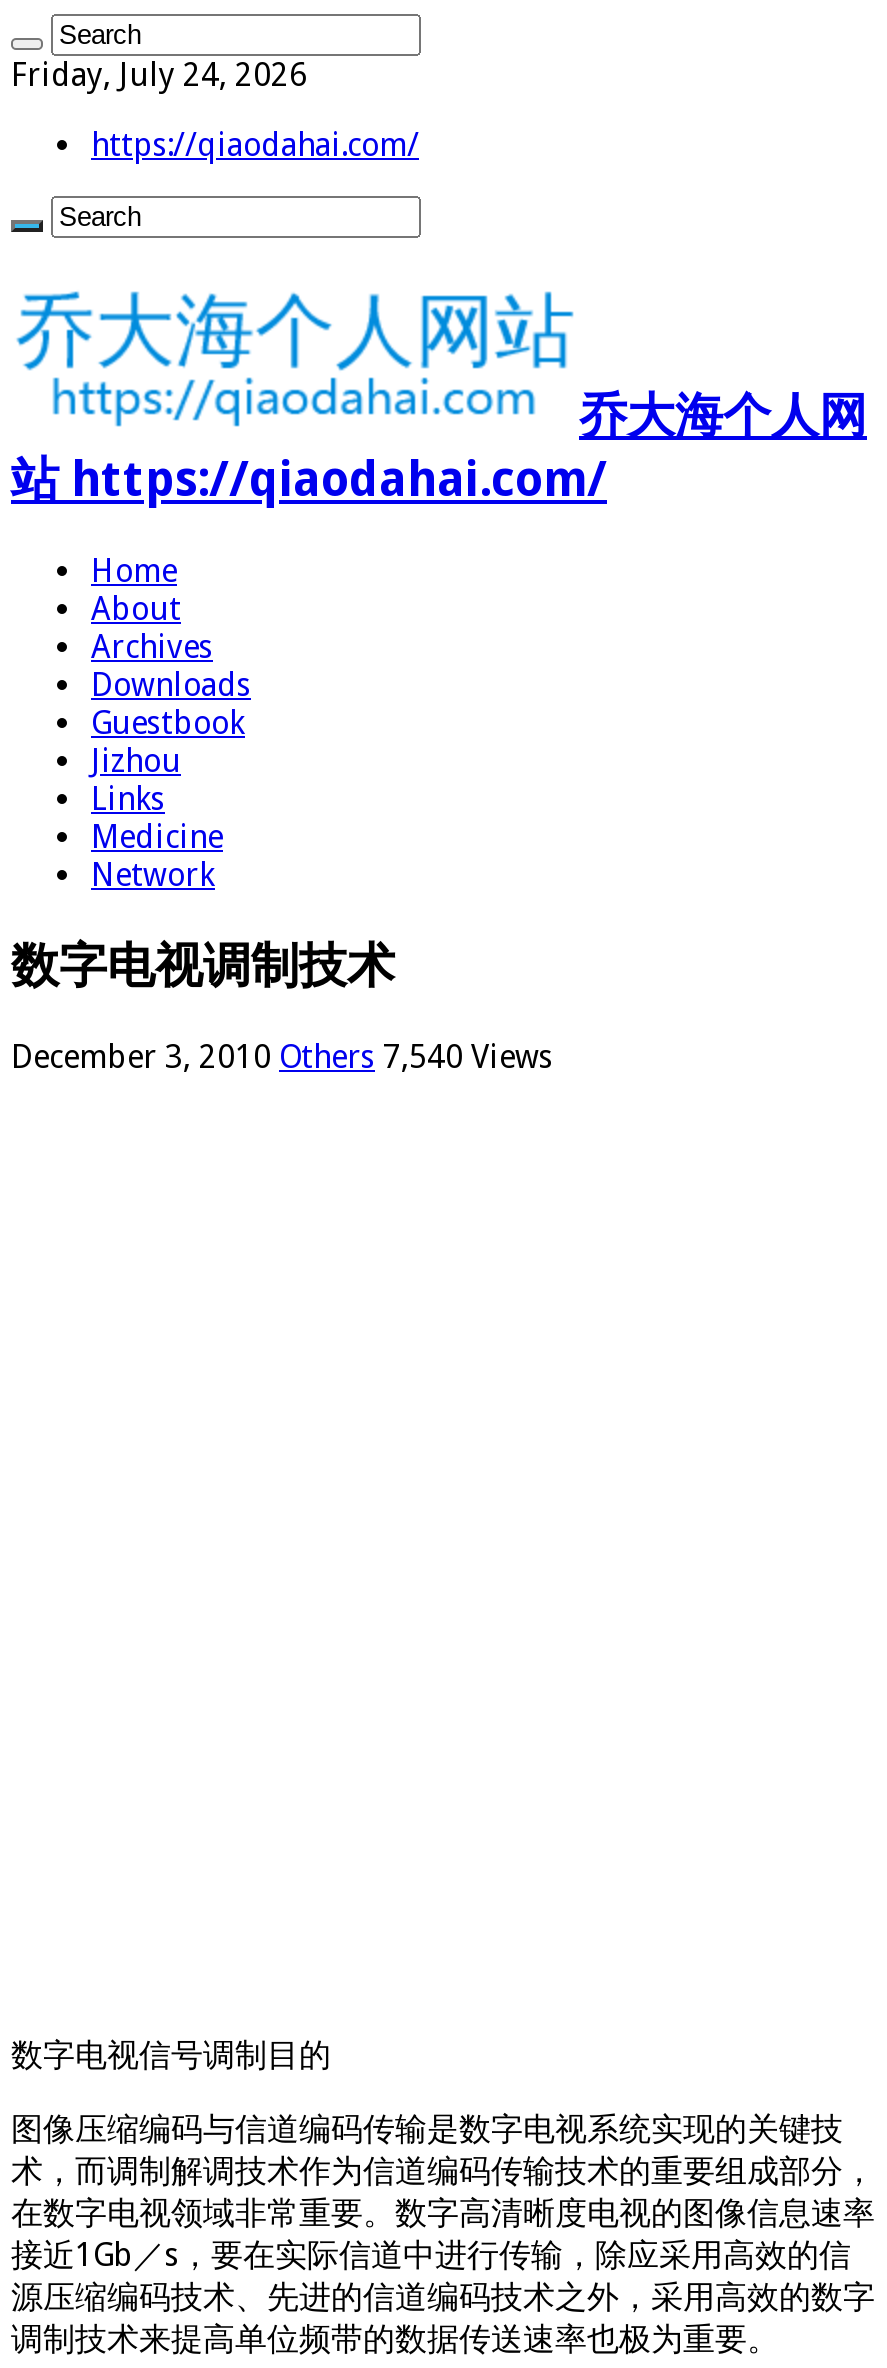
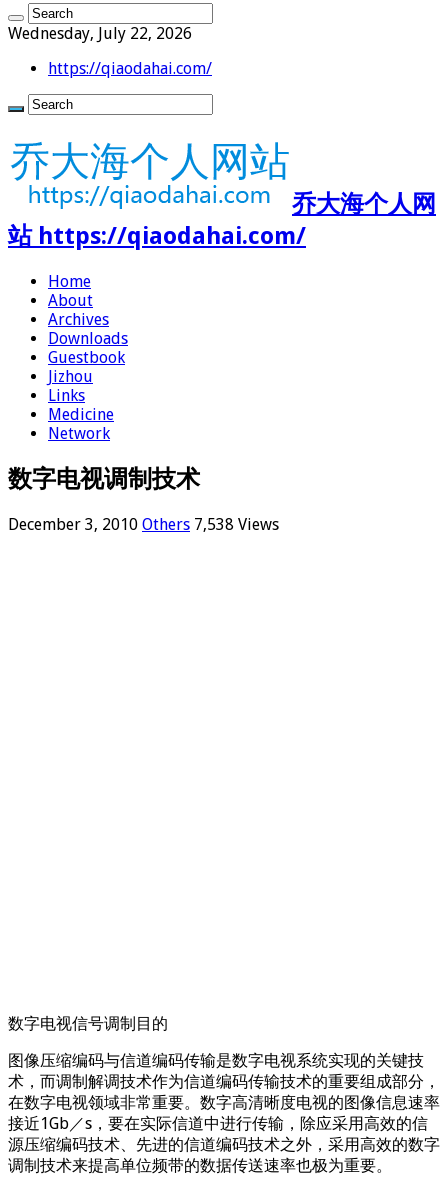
[11,56,307,94] Friday, July 24, 2026 -> [8,24,192,43] Wednesday, July 22, 2026
[11,1037,553,1075] December 3, 2010 Others 7,540 Views -> [8,515,279,534] December 3, 2010 Others 7,538 Views

